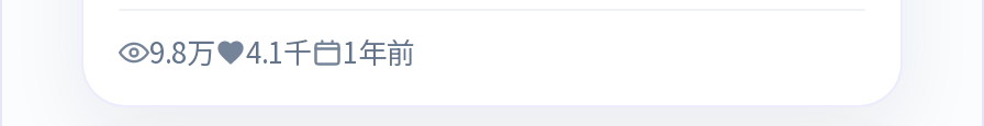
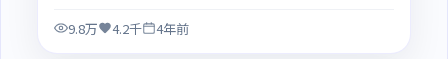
[246,31,312,73] 4.1千 -> [112,19,142,38] 4.2千
[343,31,415,73] 1年前 -> [156,19,189,38] 4年前

